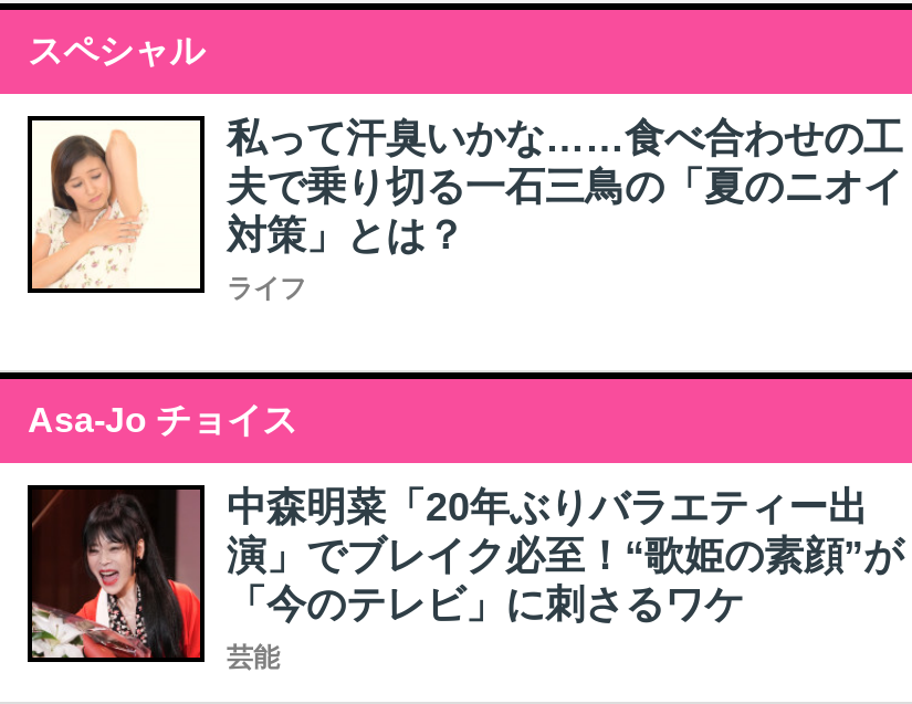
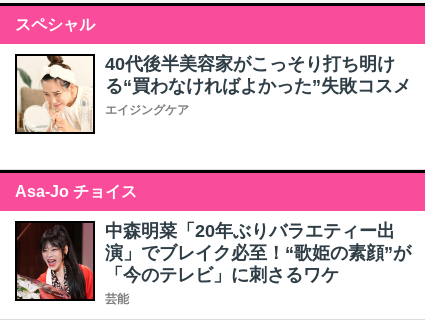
[34,116,903,304] [image] | 私って汗臭いかな……食べ合わせの工 | 夫で乗り切る一石三鳥の「夏のニオイ | 対策」とは？ | ライフ -> [17,54,411,133] [image] | 40代後半美容家がこっそり打ち明け | る“買わなければよかった”失敗コスメ | エイジングケア

